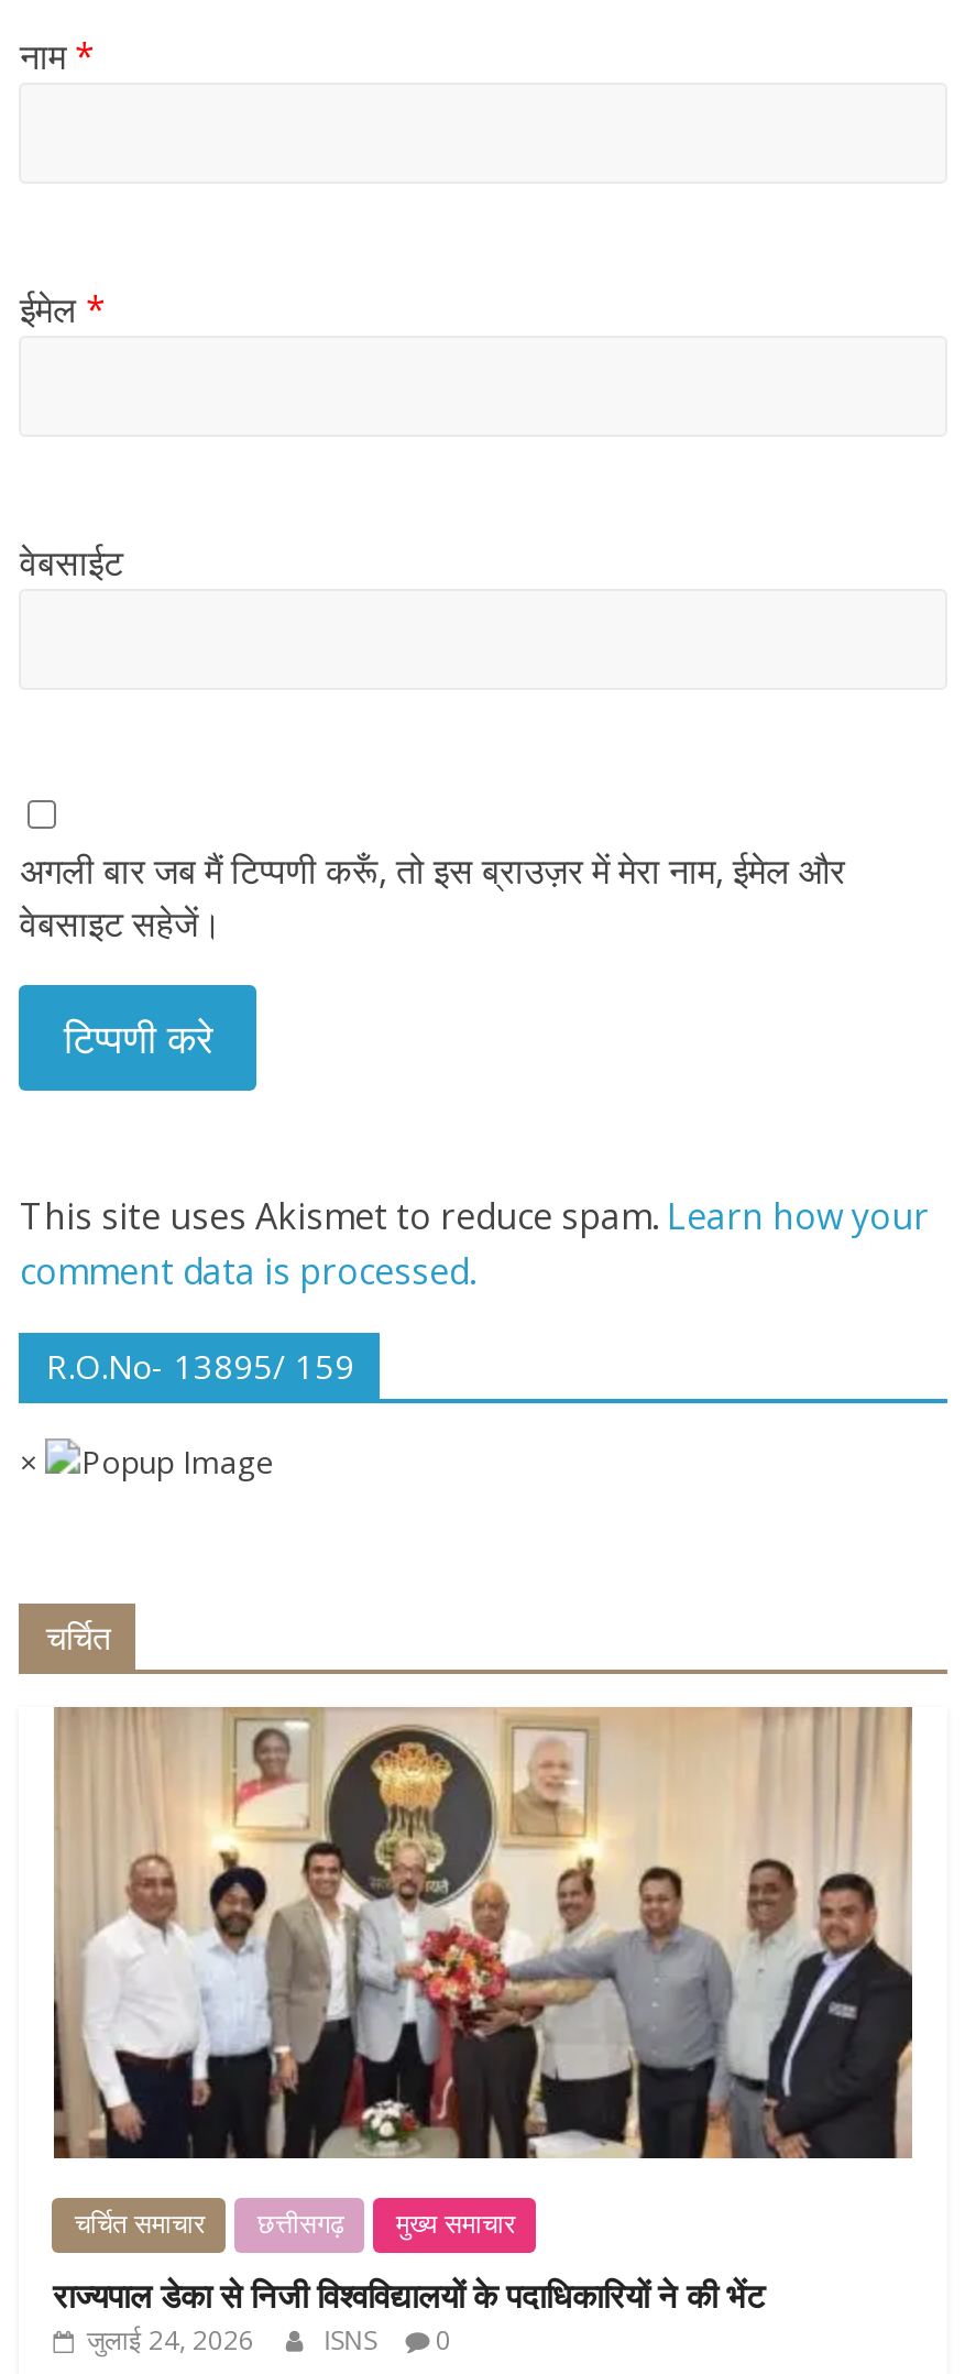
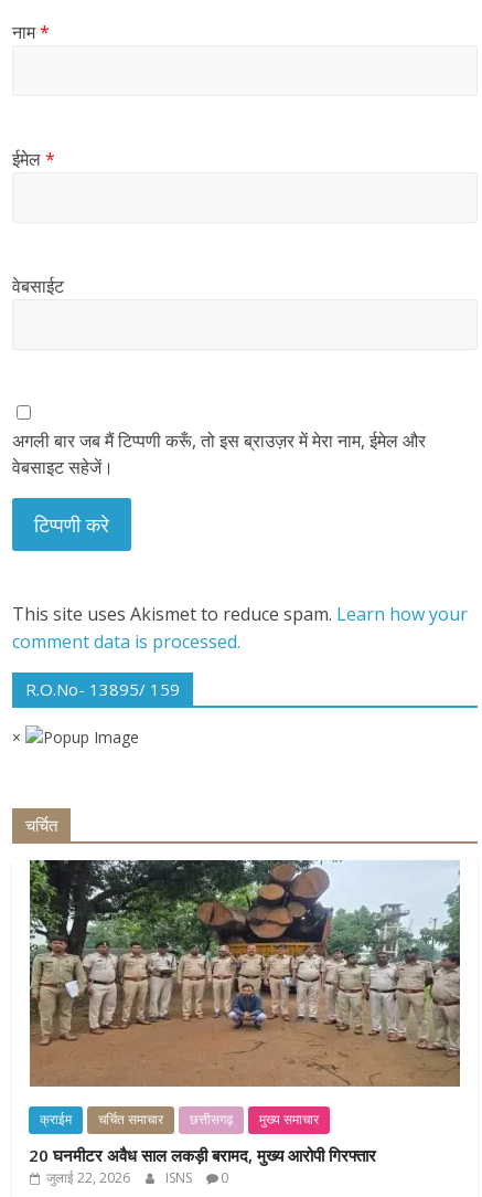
[52,1705,914,2160] [image] -> [29,859,461,1088] [image]
none -> [40,1112,72,1128] क्राईम
[53,2273,766,2359] राज्यपाल डेका से निजी विश्वविद्यालयों के पदाधिकारियों ने की भेंट | जुलाई 24, 2026 -> [29,1144,377,1187] 20 घनमीटर अवैध साल लकड़ी बरामद, मुख्य आरोपी गिरफ्तार | जुलाई 22, 2026

